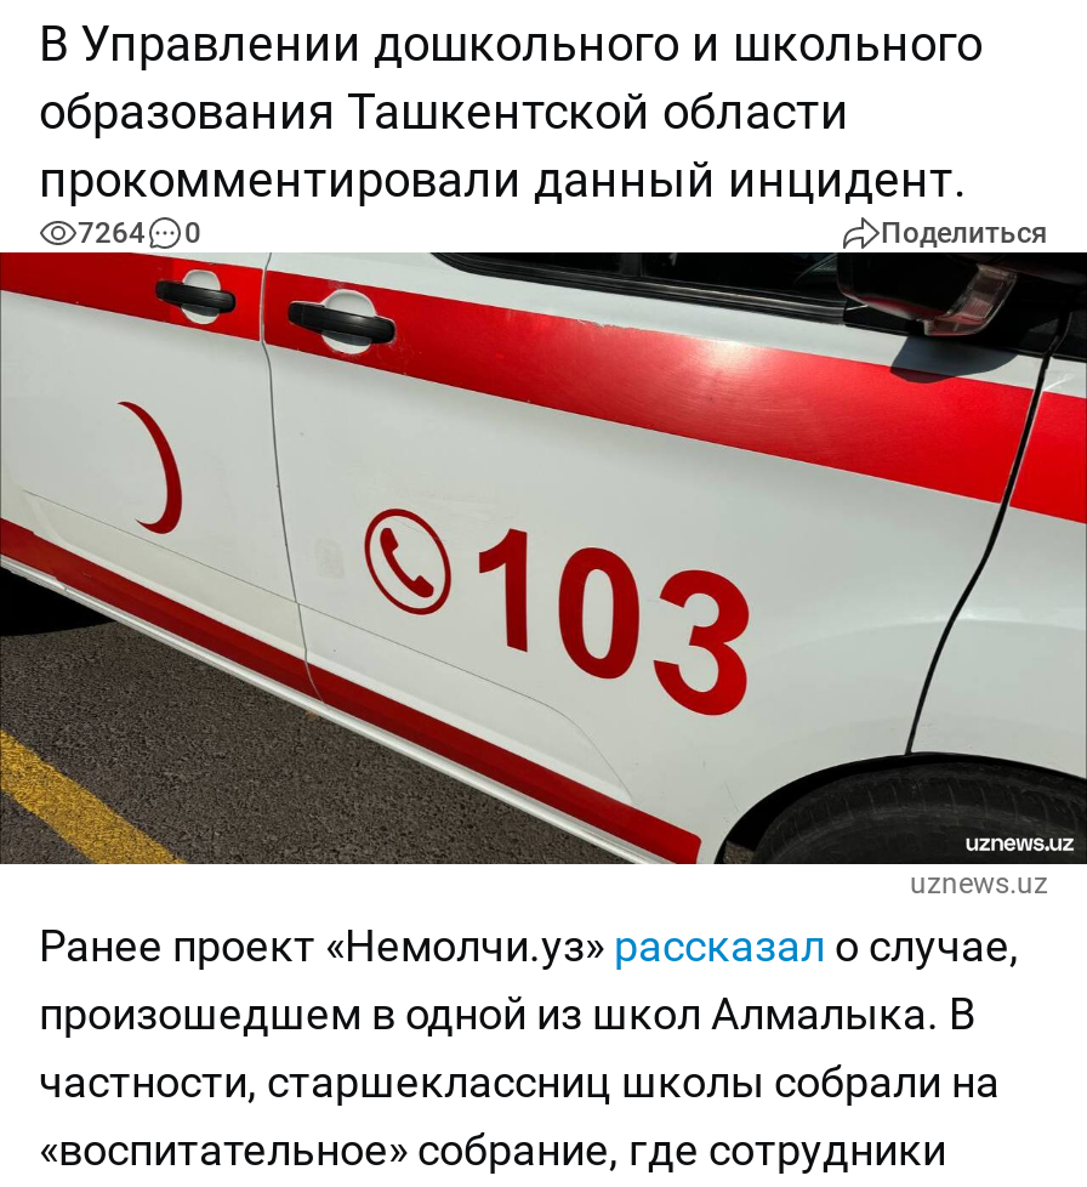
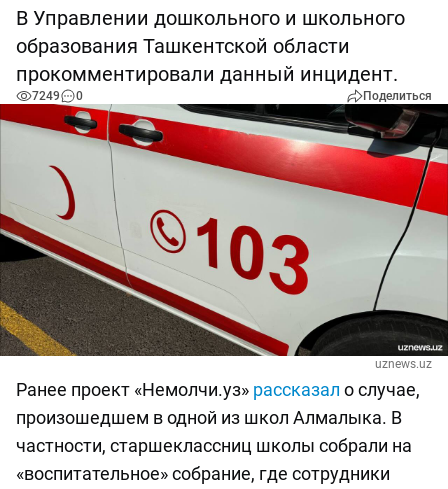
[78,216,201,250] 7264 0 -> [32,89,83,103] 7249 0

